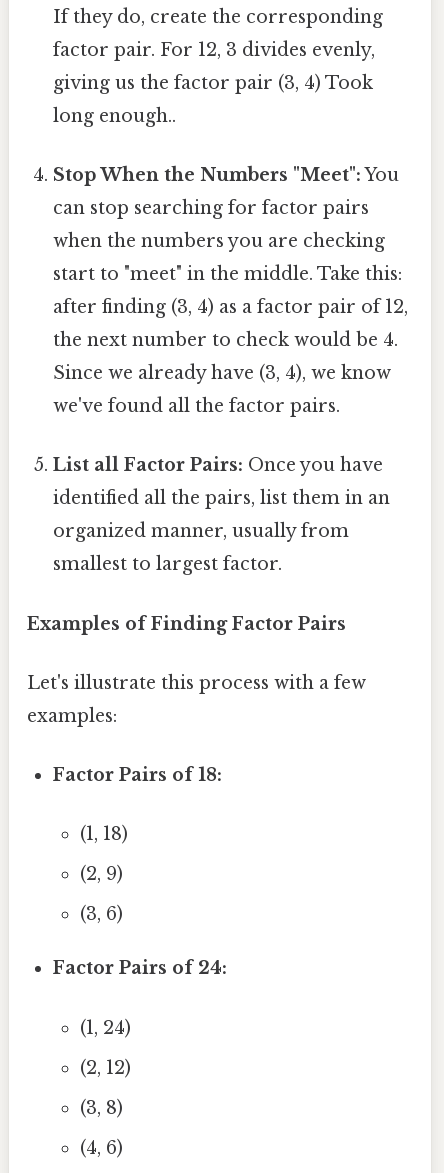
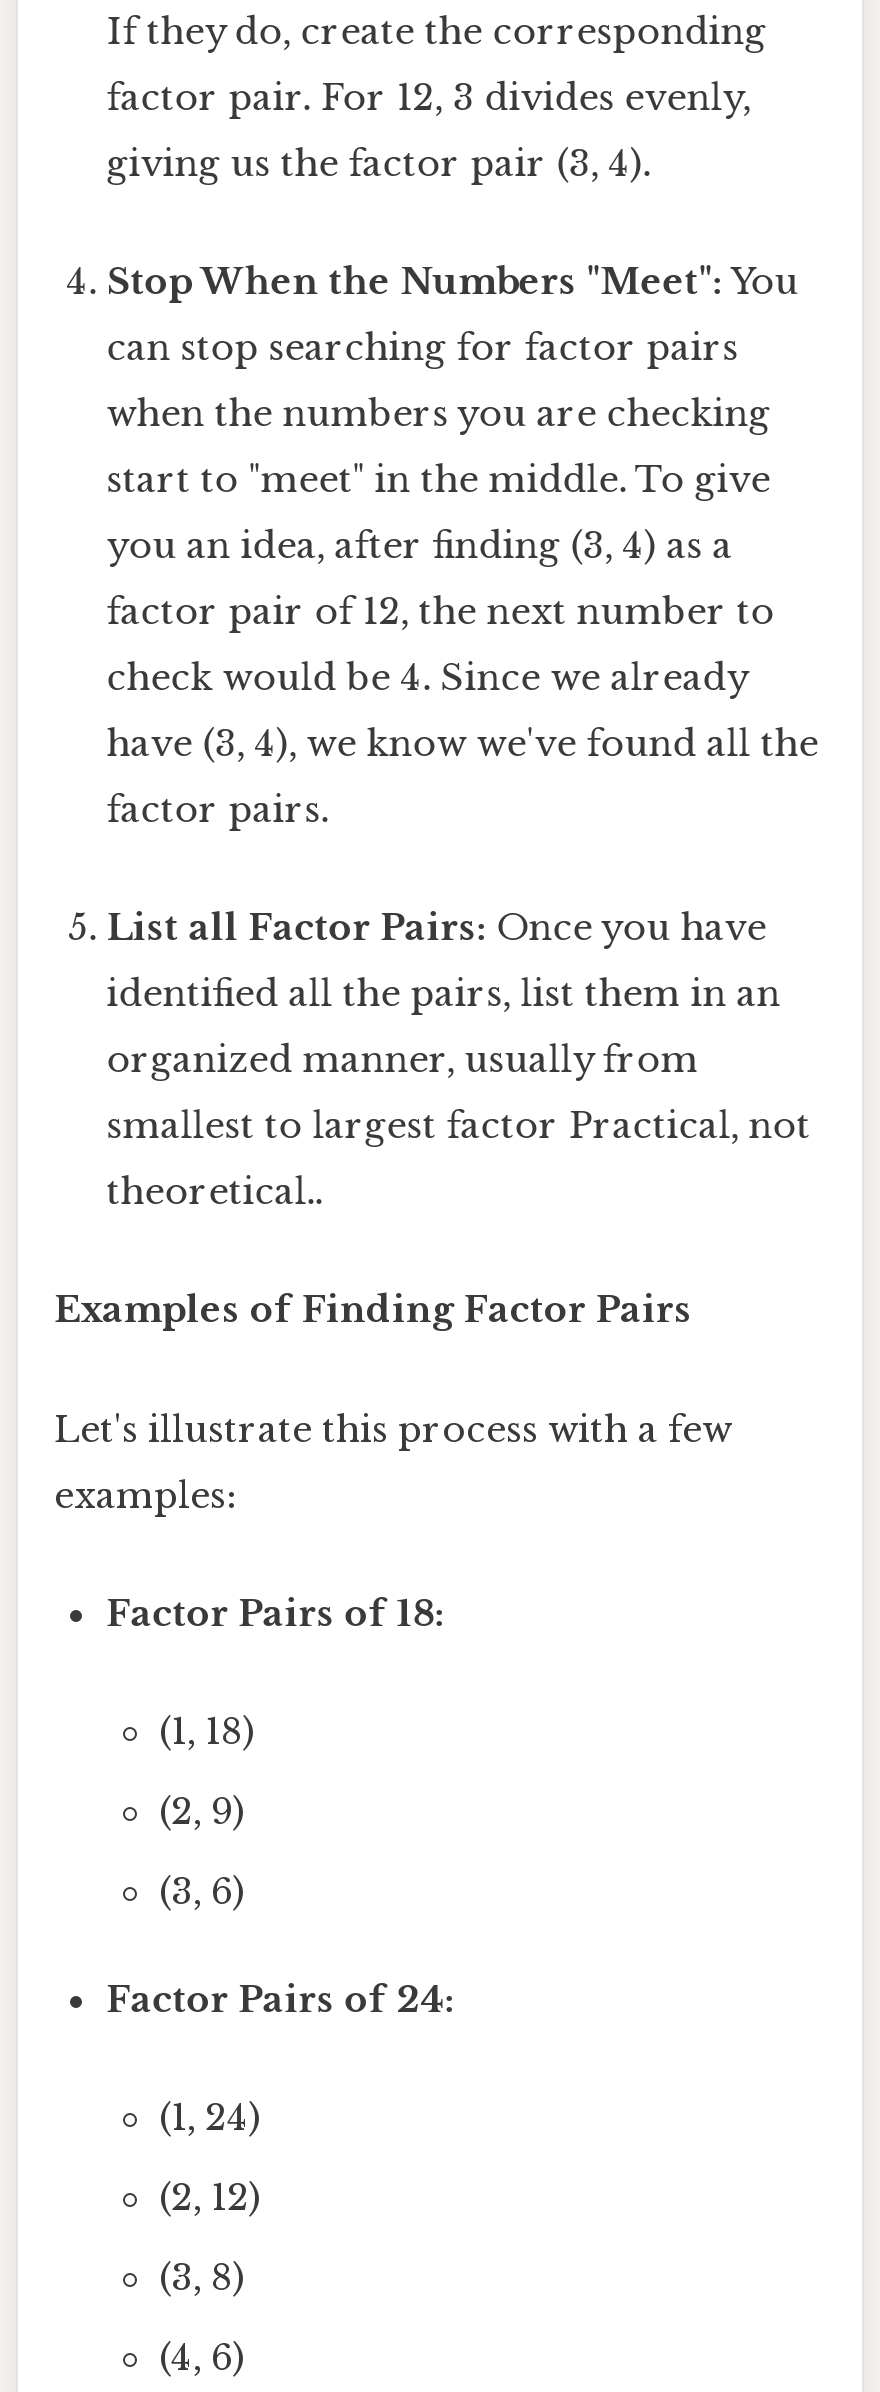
[53,72,373,127] giving us the factor pair (3, 4) Took | long enough.. -> [106,142,650,186] giving us the factor pair (3, 4).
moved [53,164,399,252] -> [106,260,798,436]: Stop When the Numbers "Meet": You | can stop searching for factor pairs | when the numbers you are checking
[53,263,408,417] start to "meet" in the middle. Take this: | after finding (3, 4) as a factor pair of 12, | the next number to check would be 4. | Since we already have (3, 4), we know | we've found all the factor pairs. -> [106,458,818,832] start to "meet" in the middle. To give | you an idea, after finding (3, 4) as a | factor pair of 12, the next number to | check would be 4. Since we already | have (3, 4), we know we've found all the | factor pairs.
[53,553,282,575] smallest to largest factor. -> [106,1105,810,1215] smallest to largest factor Practical, not | theoretical..

